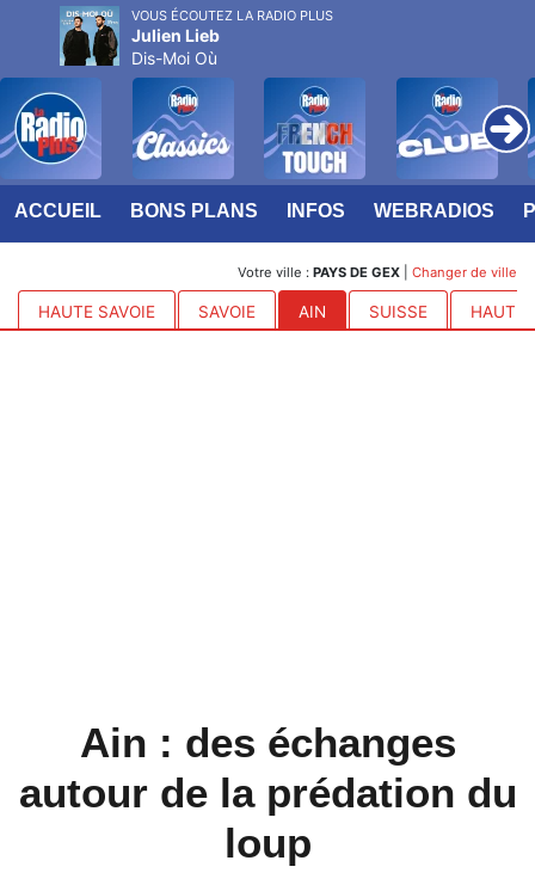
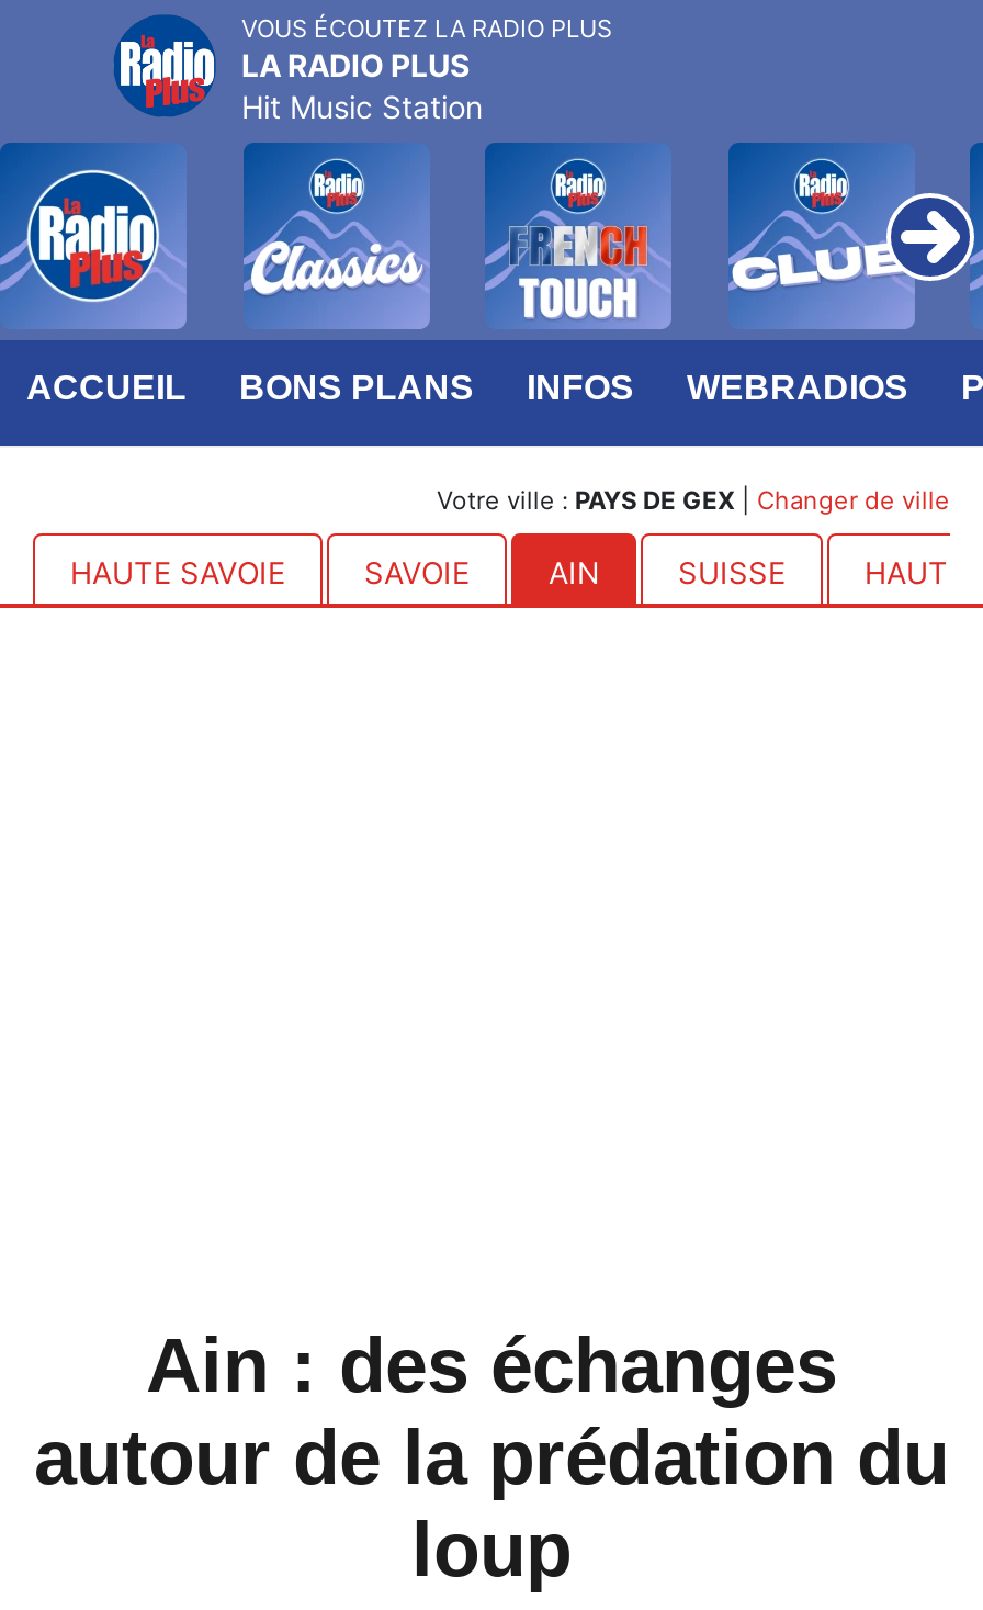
[59,6,220,68] [image] | Julien Lieb | Dis-Moi Où -> [110,13,483,125] [image] | LA RADIO PLUS | Hit Music Station

